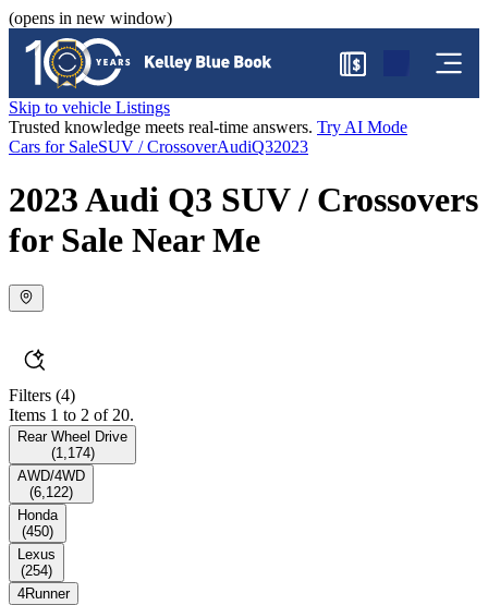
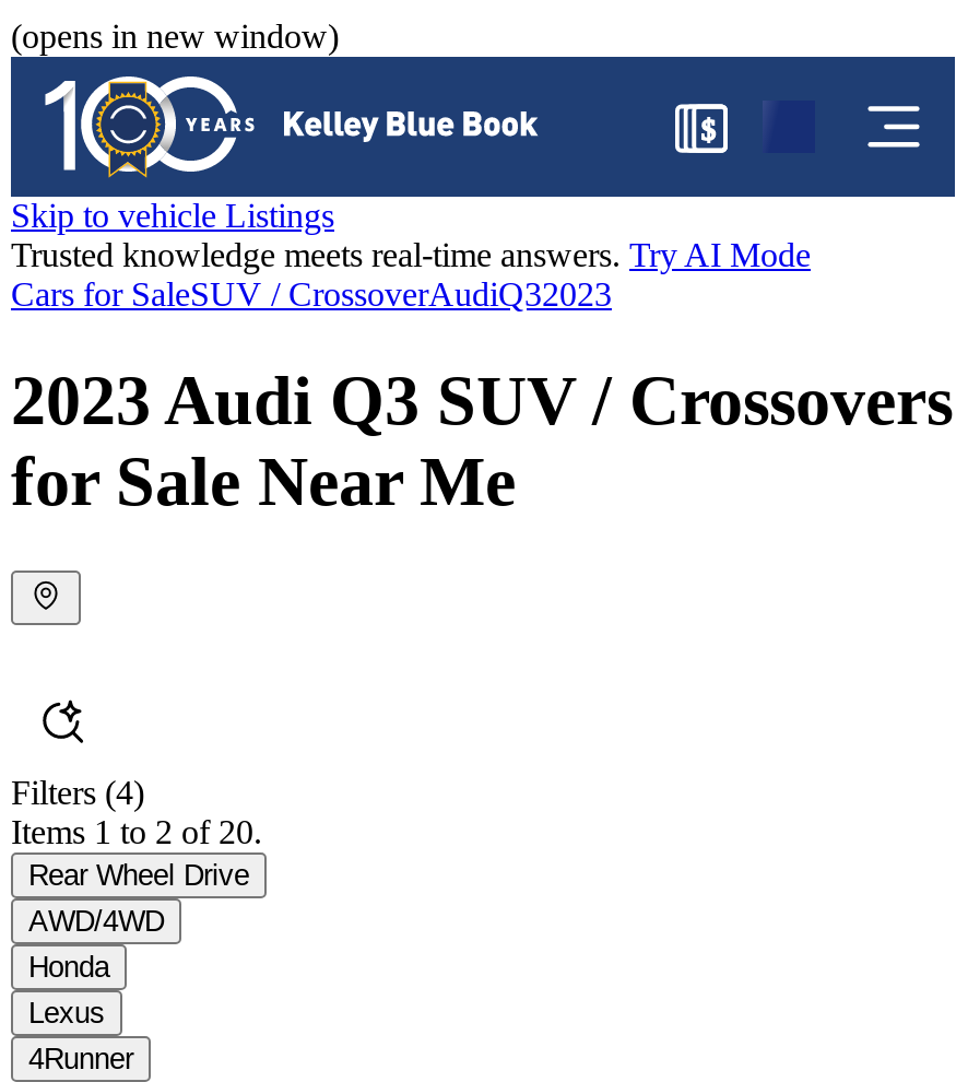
[51,445,94,461] (1,174) -> none
[29,484,73,500] (6,122) -> none
[22,523,53,539] (450) -> none
[21,562,52,579] (254) -> none

